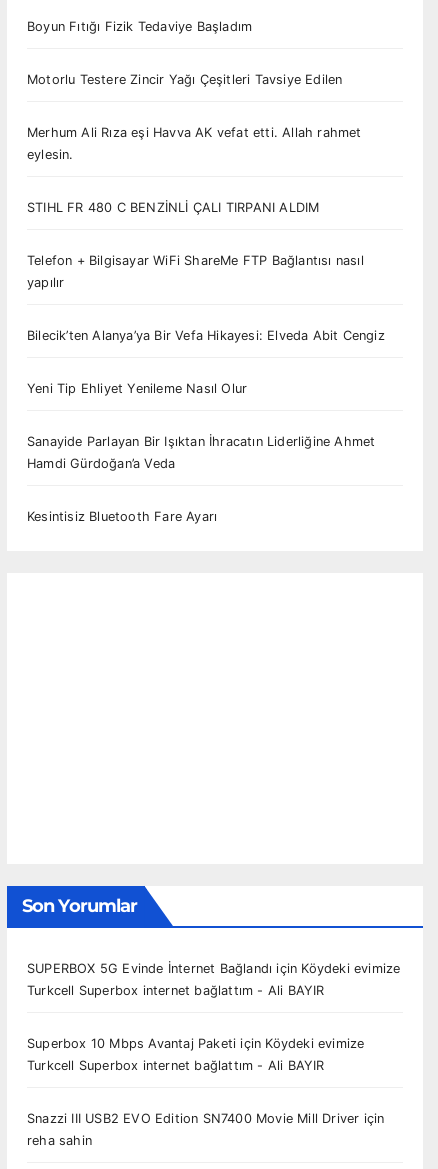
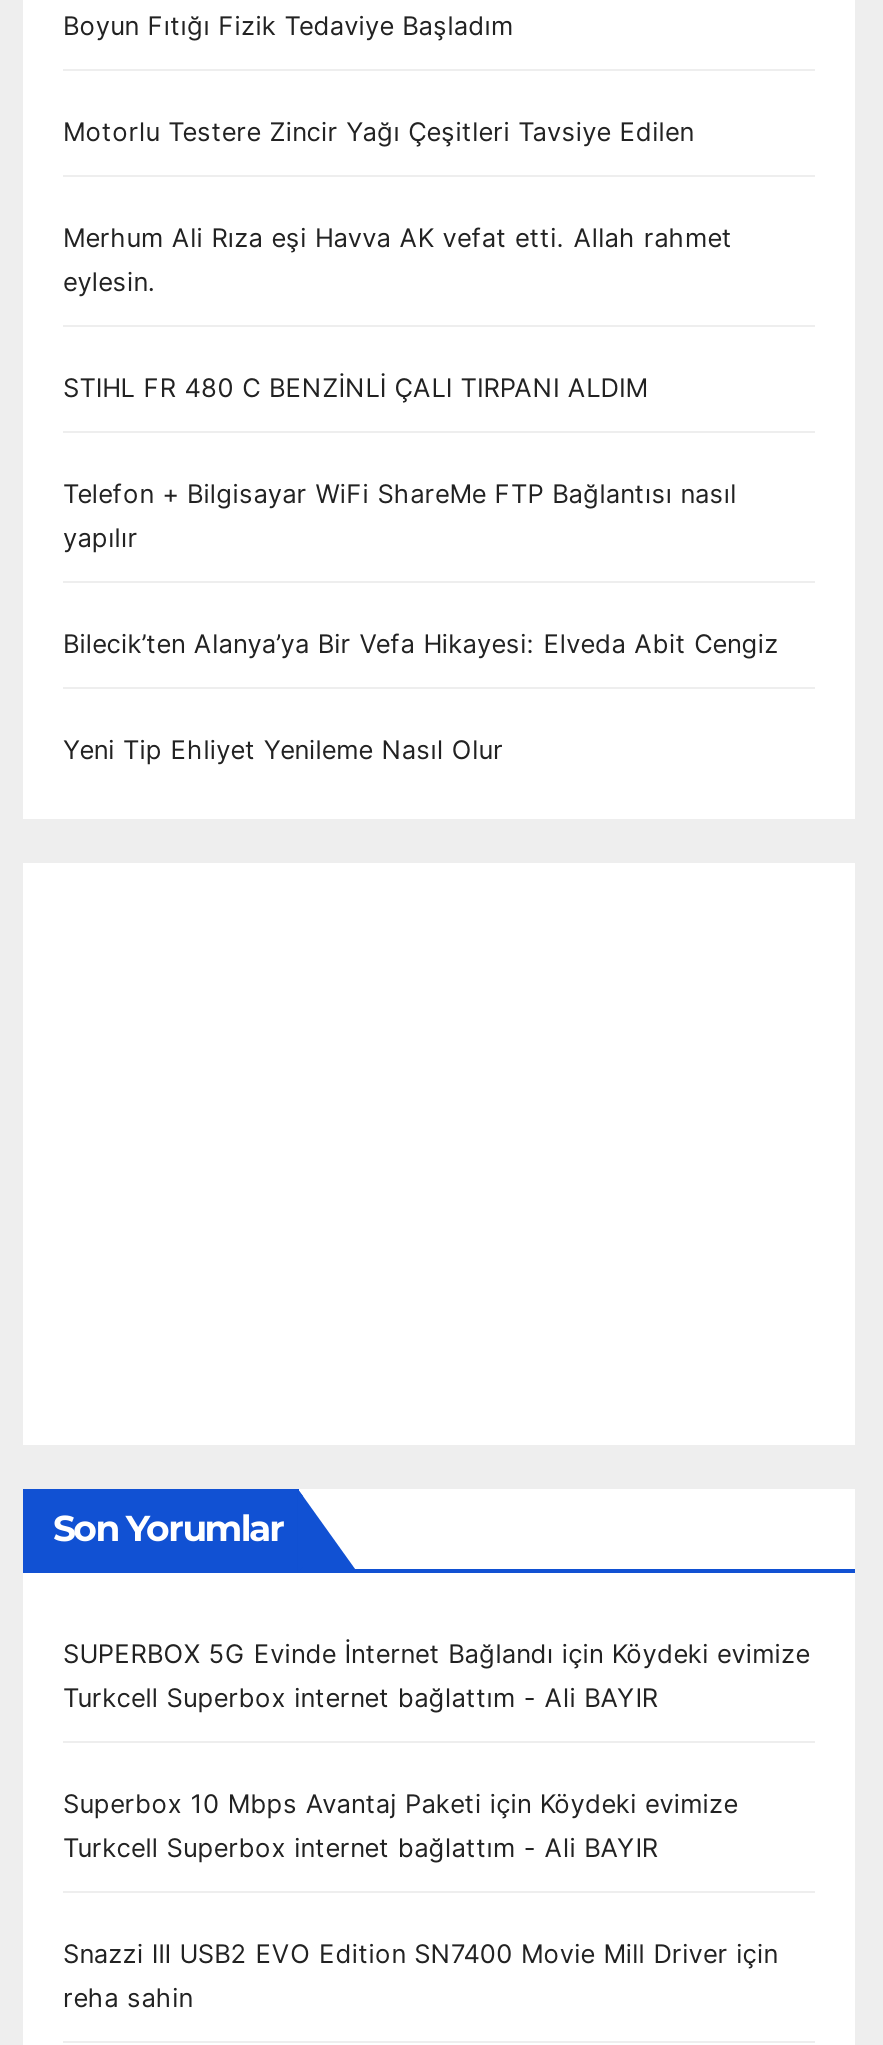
[27,434,375,471] Sanayide Parlayan Bir Işıktan İhracatın Liderliğine Ahmet | Hamdi Gürdoğan’a Veda -> none
[27,509,217,524] Kesintisiz Bluetooth Fare Ayarı -> none

